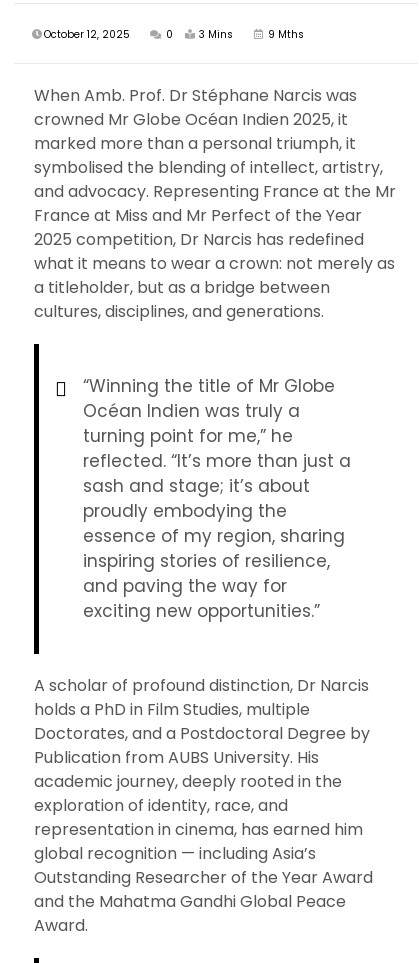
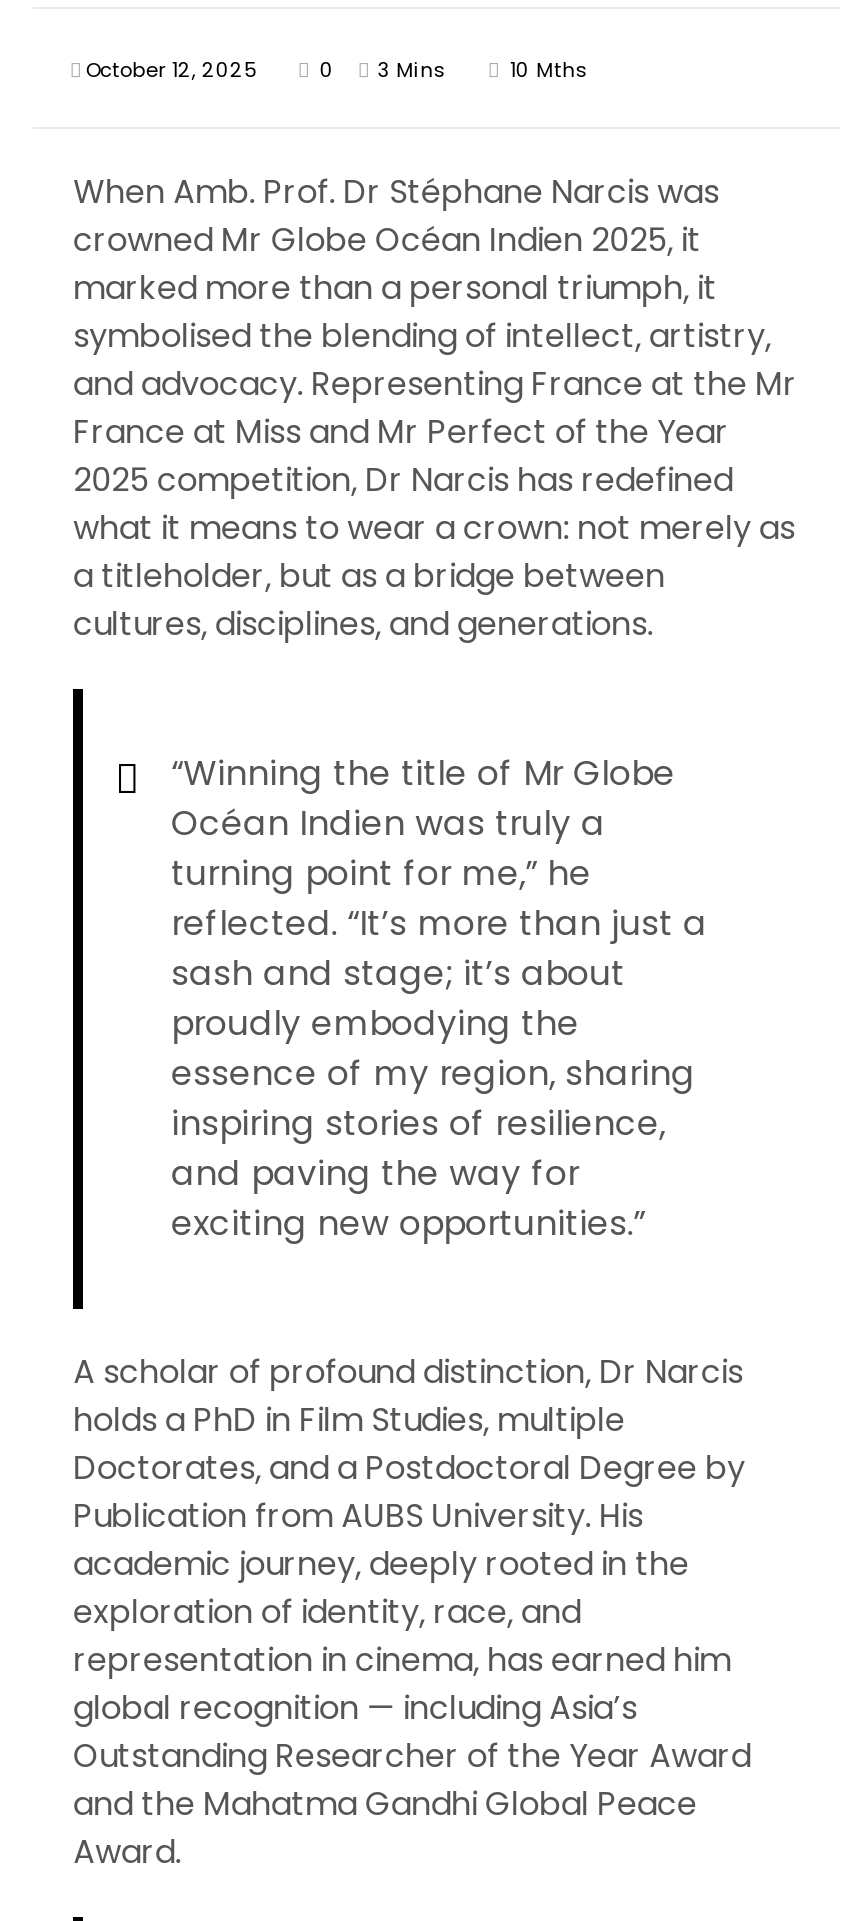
[265,27,304,42] 9 Mths -> [504,56,588,86] 10 Mths

